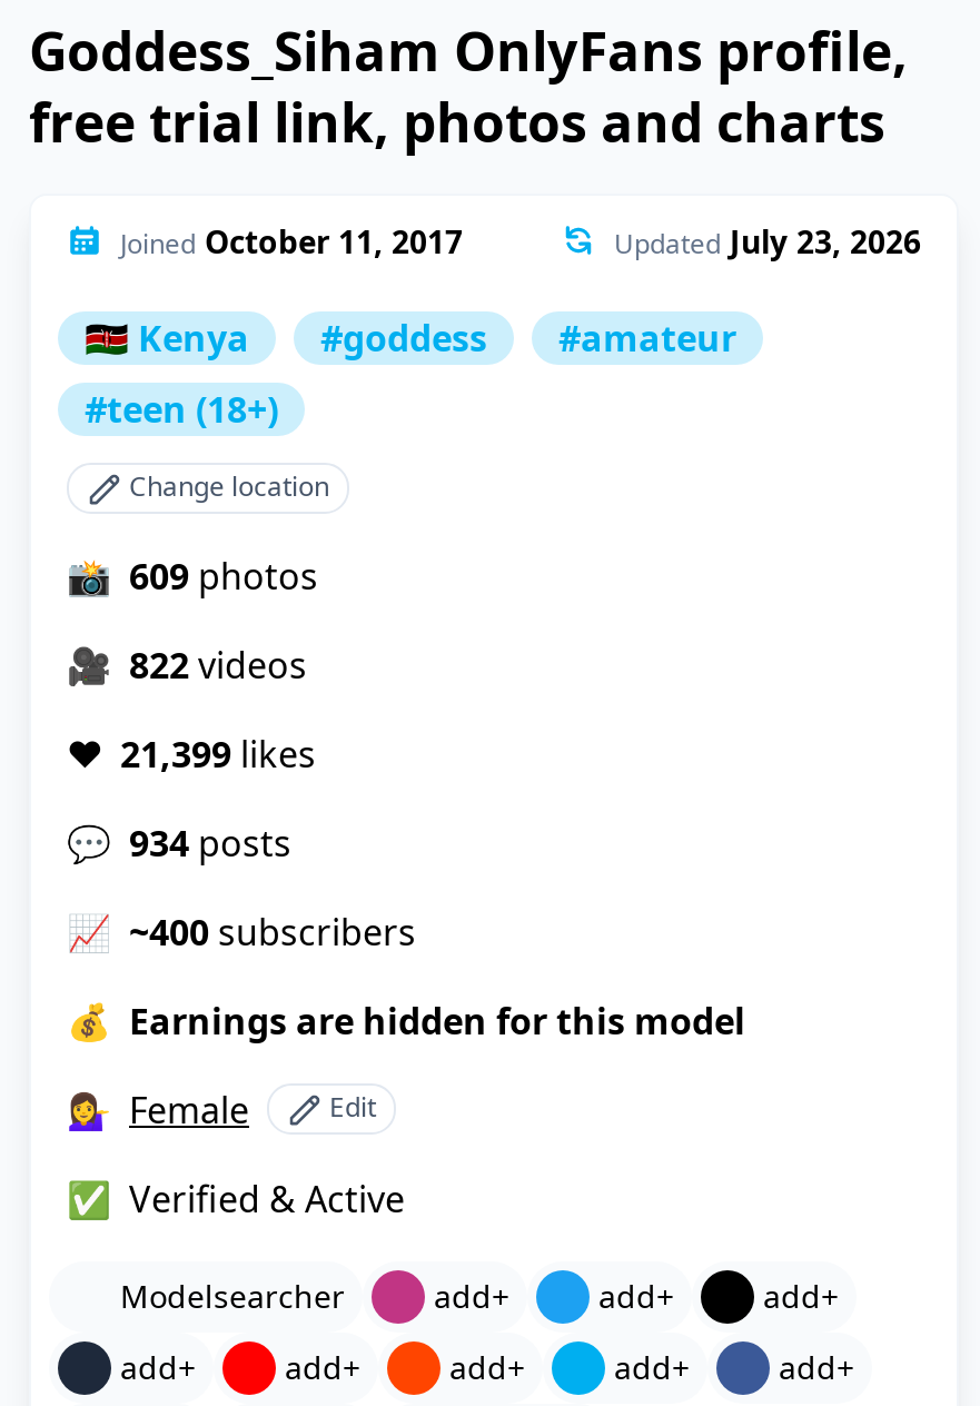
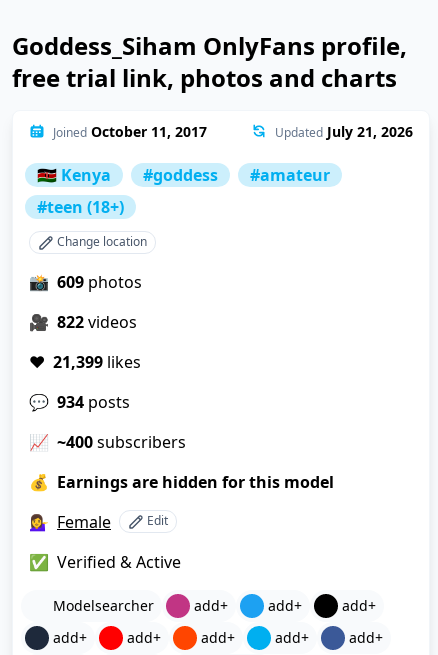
[614,220,921,263] Updated July 23, 2026 -> [275,122,413,141] Updated July 21, 2026

